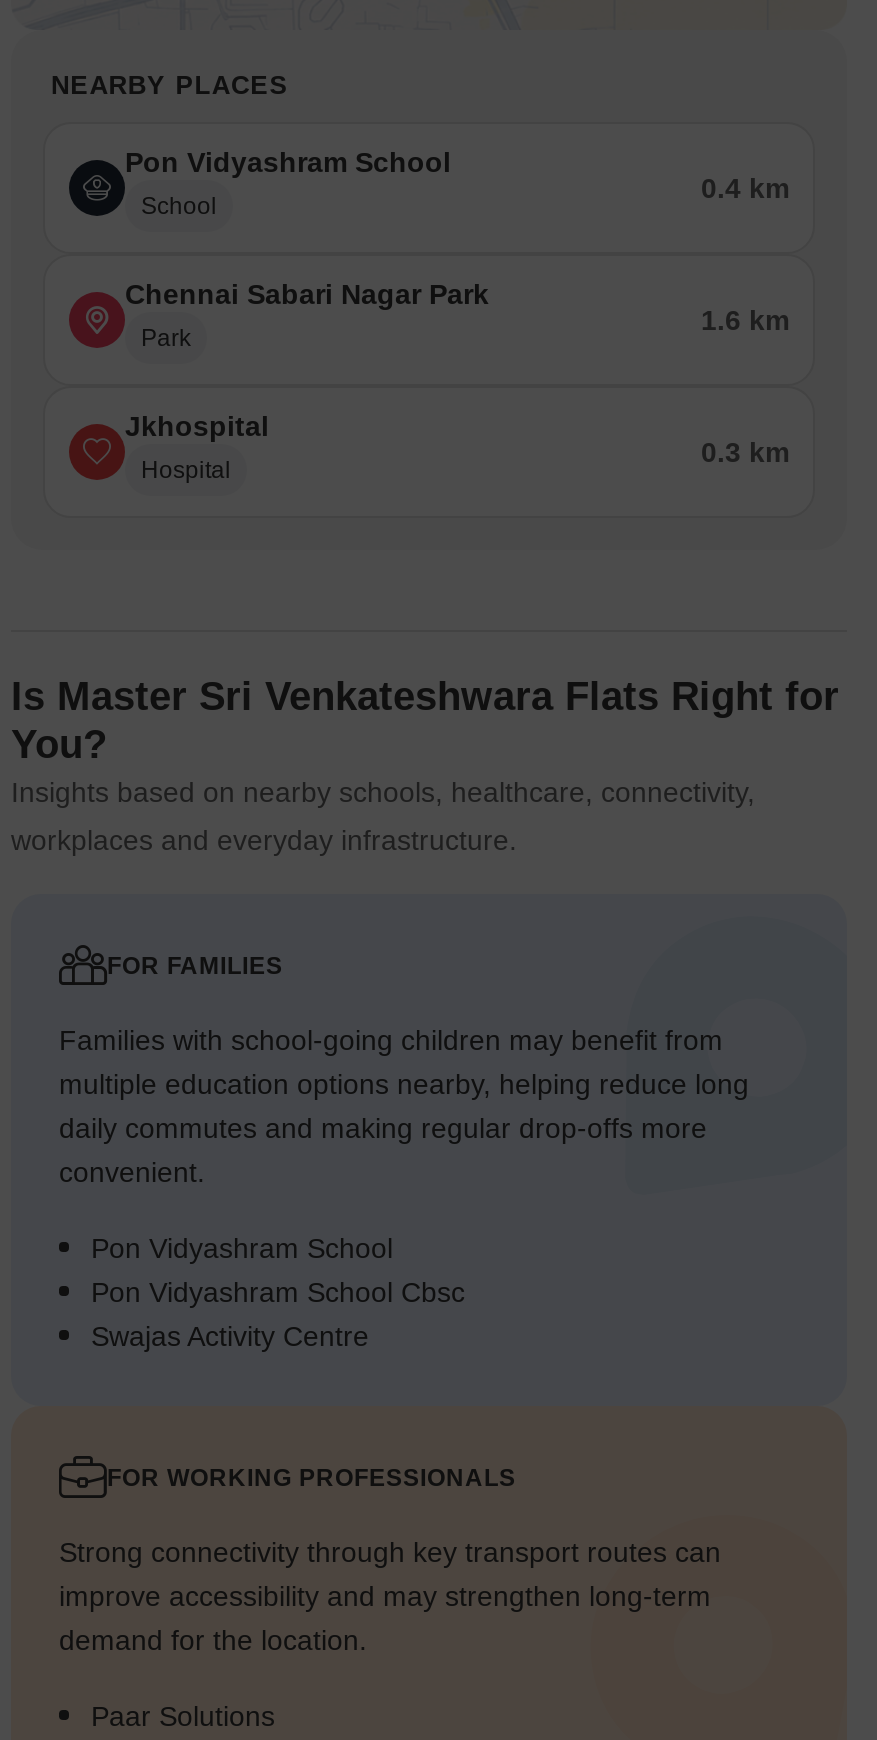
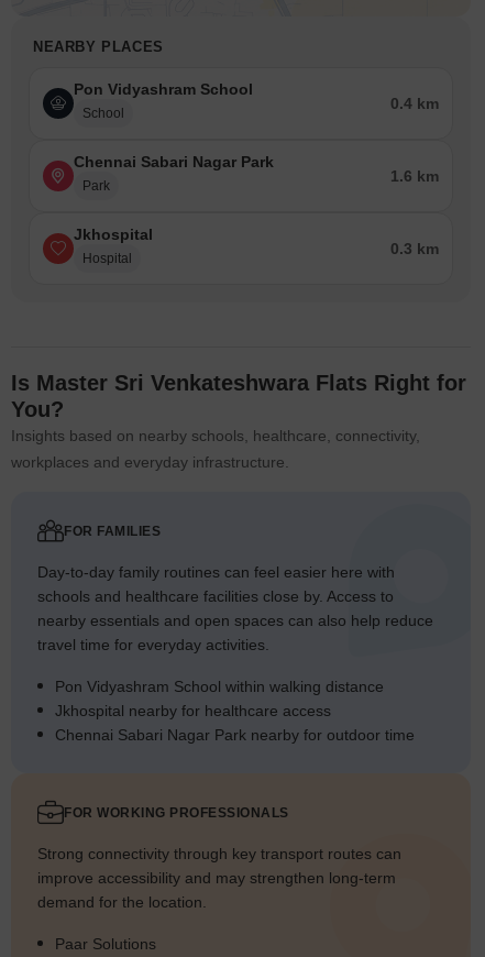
[59,1025,749,1189] Families with school-going children may benefit from | multiple education options nearby, helping reduce long | daily commutes and making regular drop-offs more | convenient. -> [37,564,433,654] Day-to-day family routines can feel easier here with | schools and healthcare facilities close by. Access to | nearby essentials and open spaces can also help reduce | travel time for everyday activities.
[91,1233,465,1353] Pon Vidyashram School | Pon Vidyashram School Cbsc | Swajas Activity Centre -> [55,678,415,744] Pon Vidyashram School within walking distance | Jkhospital nearby for healthcare access | Chennai Sabari Nagar Park nearby for outdoor time

